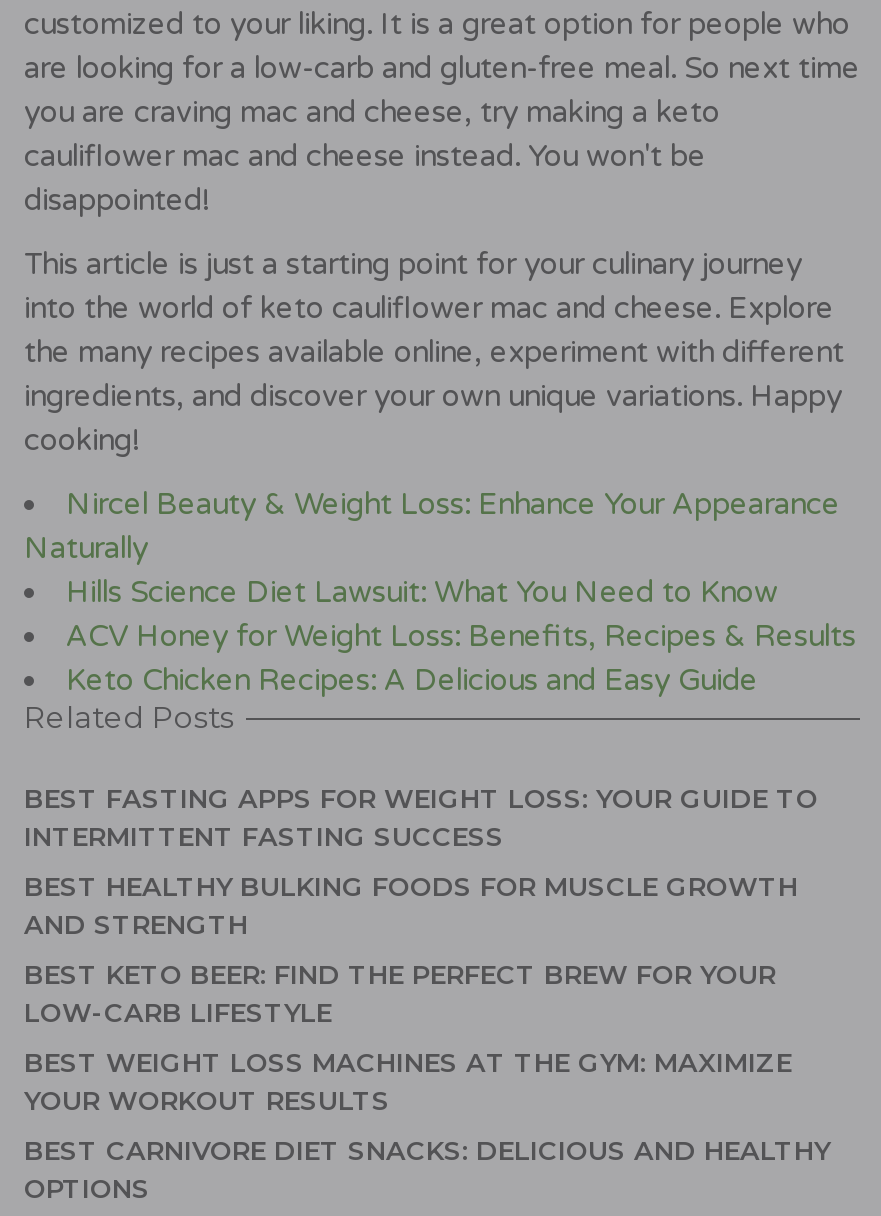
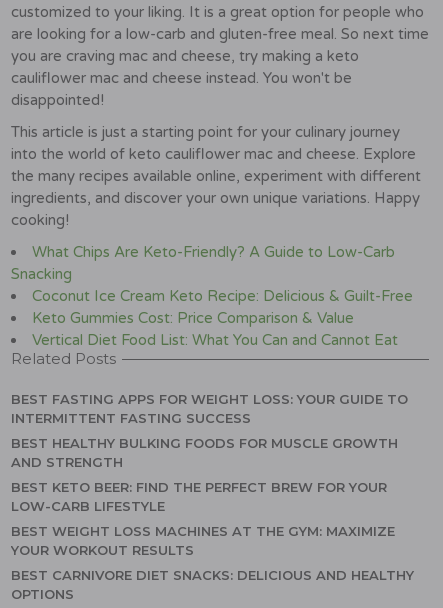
[24,486,856,698] Nircel Beauty & Weight Loss: Enhance Your Appearance | Naturally | Hills Science Diet Lawsuit: What You Need to Know | ACV Honey for Weight Loss: Benefits, Recipes & Results | Keto Chicken Recipes: A Delicious and Easy Guide -> [11,243,413,349] What Chips Are Keto-Friendly? A Guide to Low-Carb | Snacking | Coconut Ice Cream Keto Recipe: Delicious & Guilt-Free | Keto Gummies Cost: Price Comparison & Value | Vertical Diet Food List: What You Can and Cannot Eat

